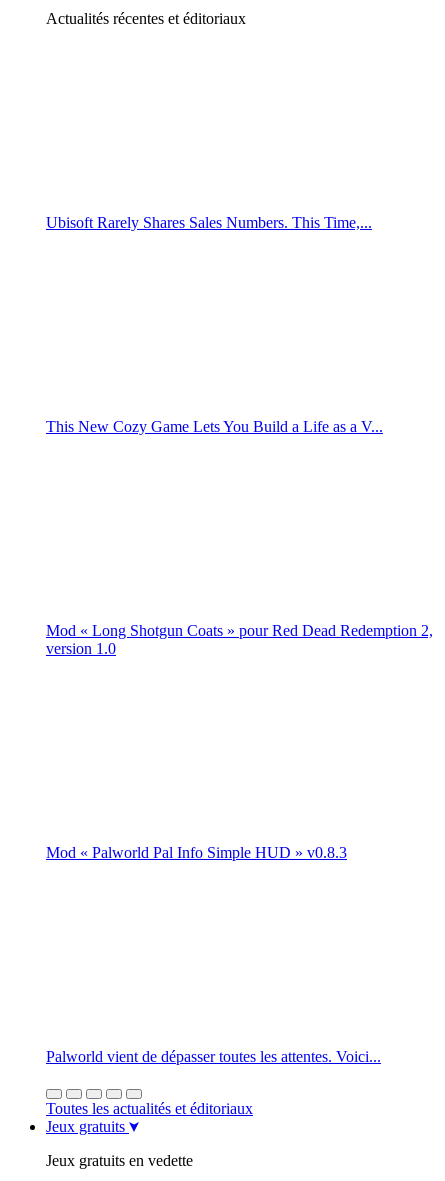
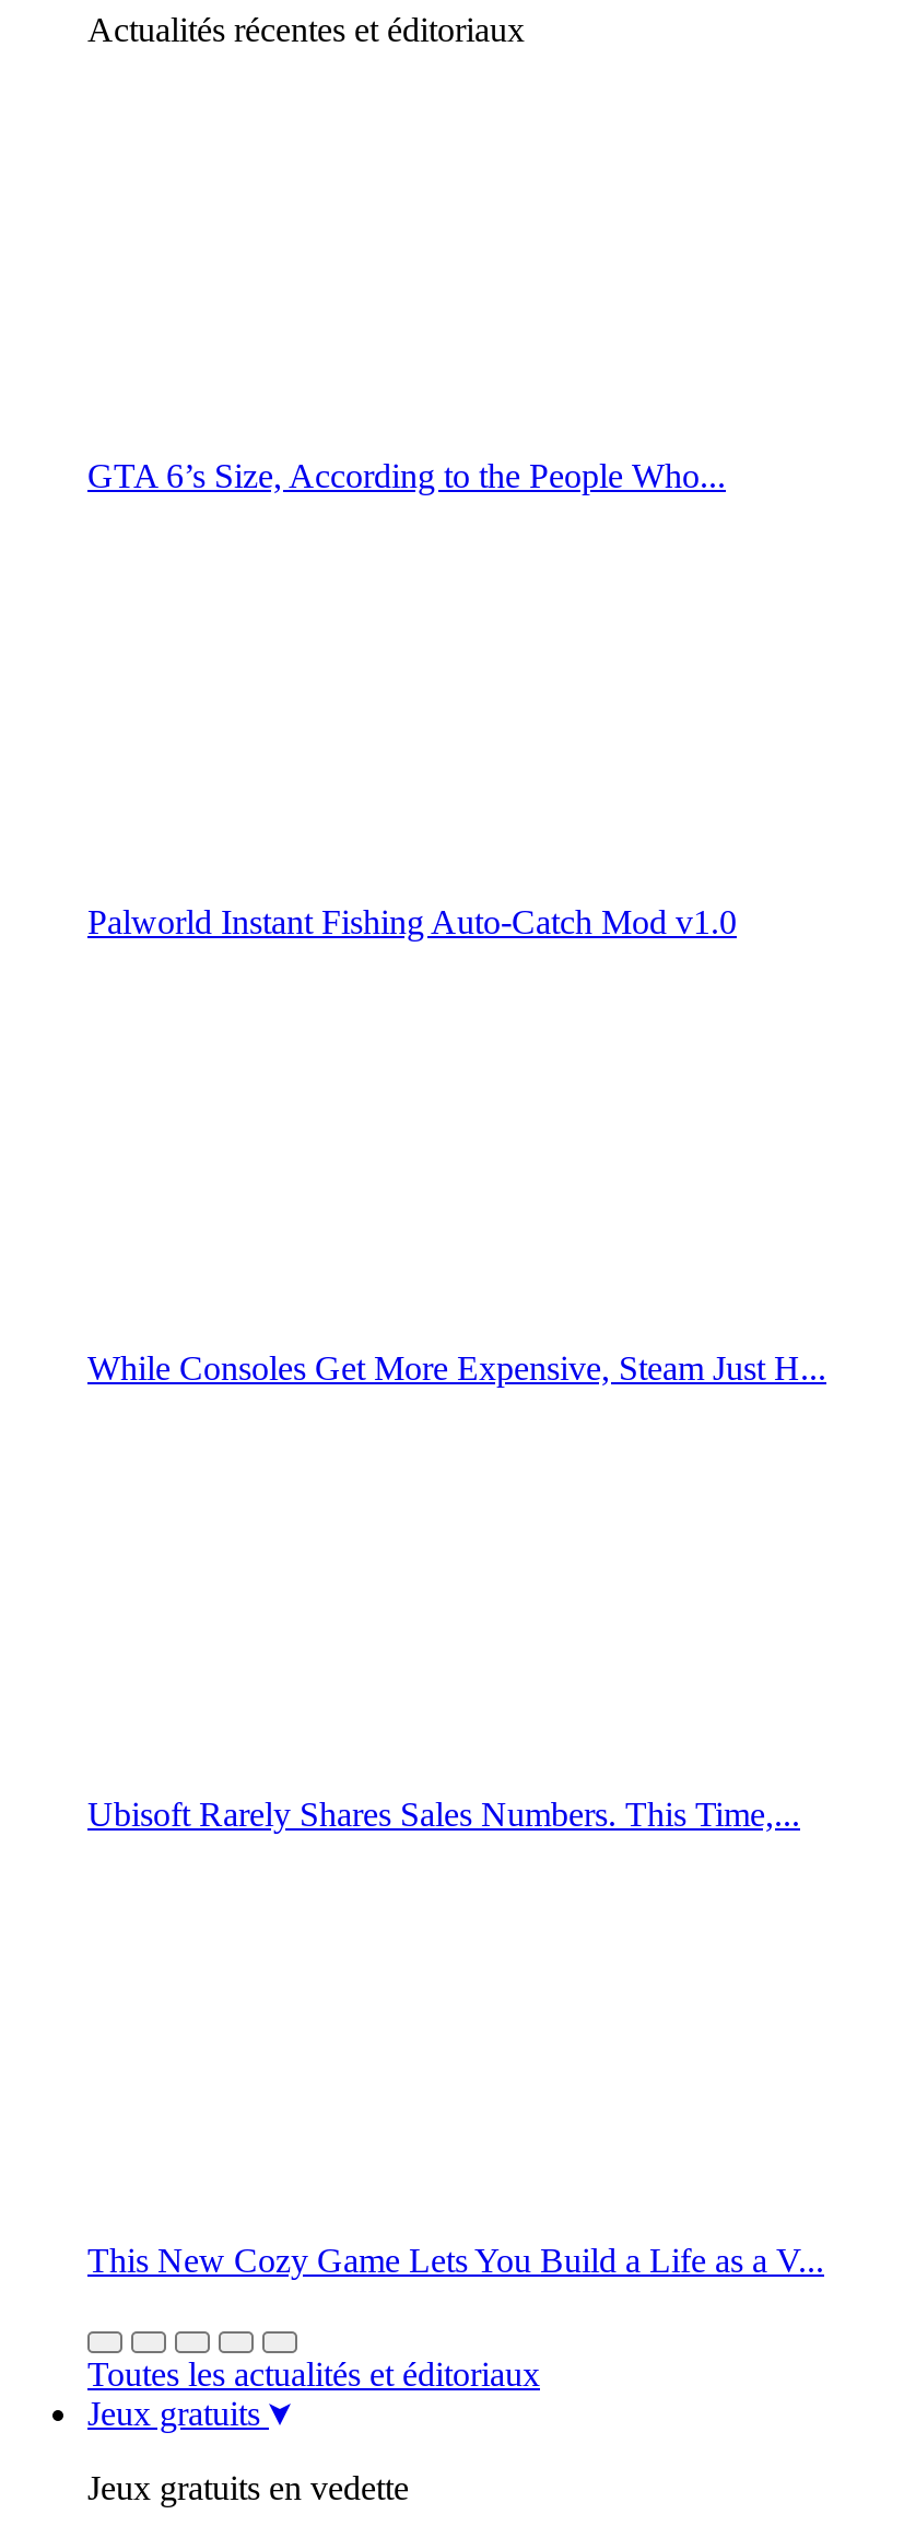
none -> [87,457,726,494] GTA 6’s Size, According to the People Who...
none -> [87,903,737,940] Palworld Instant Fishing Auto-Catch Mod v1.0
none -> [87,1349,826,1387] While Consoles Get More Expensive, Steam Just H...
moved [46,214,383,435] -> [87,1796,824,2279]: Ubisoft Rarely Shares Sales Numbers. This Time,... | This New Cozy Game Lets You Build a Life as a V...
[46,622,433,657] Mod « Long Shotgun Coats » pour Red Dead Redemption 2, | version 1.0 -> none
[46,844,347,861] Mod « Palworld Pal Info Simple HUD » v0.8.3 -> none
[46,1048,381,1065] Palworld vient de dépasser toutes les attentes. Voici... -> none

